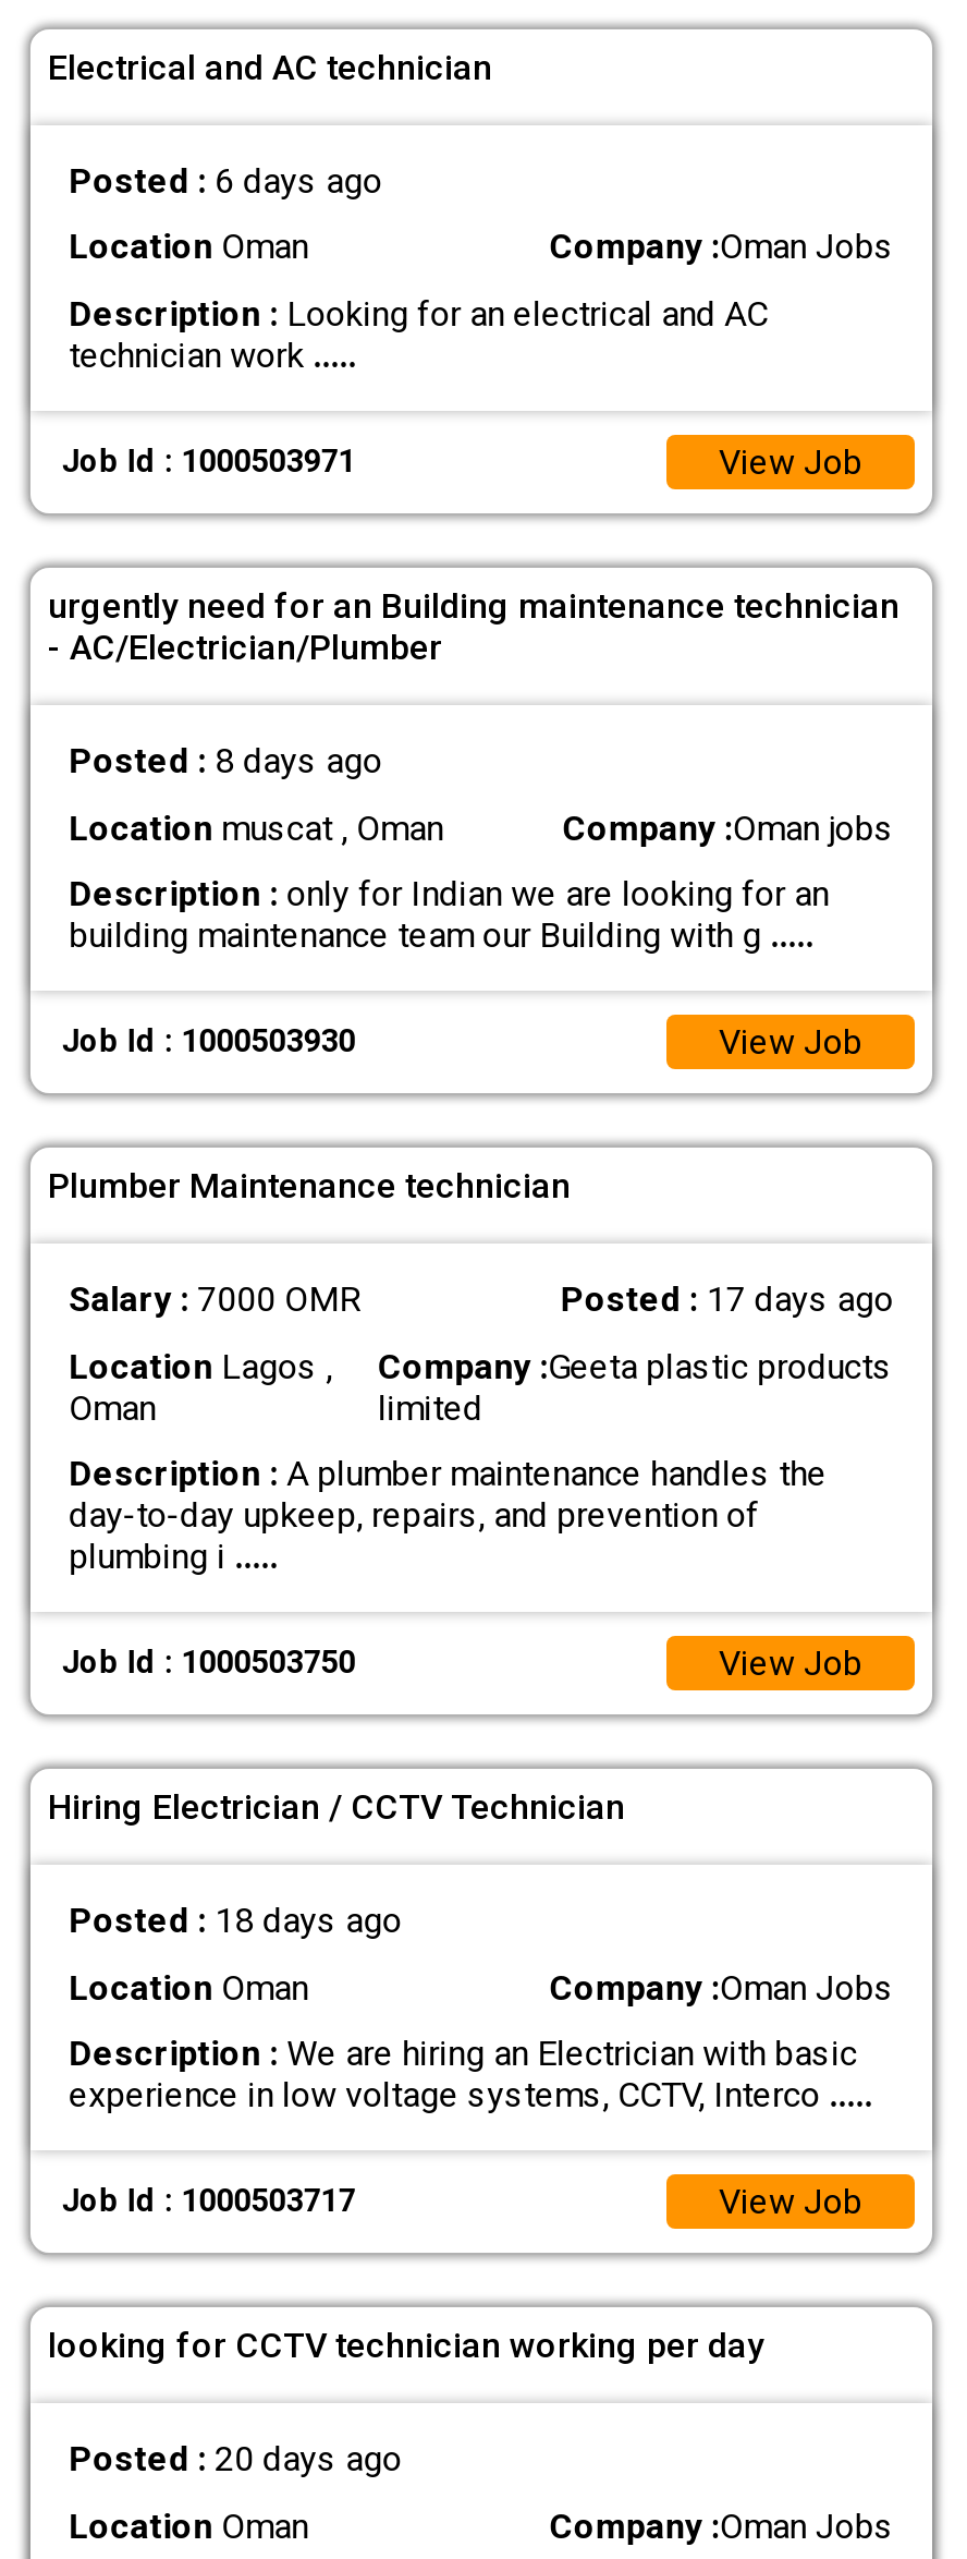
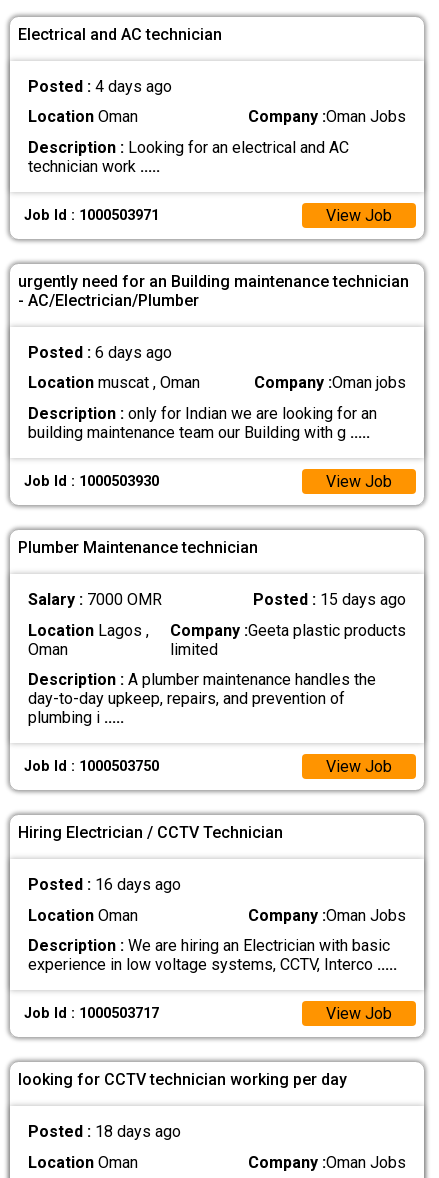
none -> [28,77,172,96] Posted : 4 days ago
moved [69,161,382,202] -> [28,343,172,362]: Posted : 6 days ago
[69,741,382,782] Posted : 8 days ago -> none
[561,1279,894,1320] Posted : 17 days ago -> [253,590,406,609] Posted : 15 days ago
none -> [28,875,181,894] Posted : 16 days ago
moved [69,1901,402,1942] -> [28,1122,181,1141]: Posted : 18 days ago
[69,2439,402,2480] Posted : 20 days ago -> none

